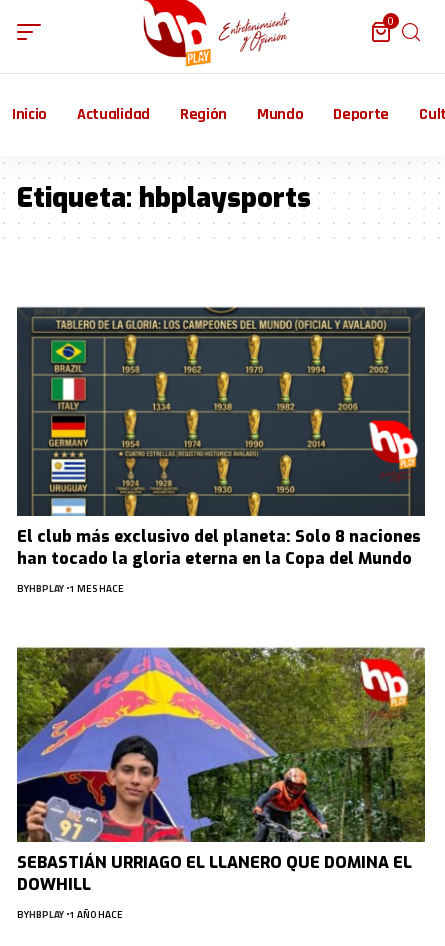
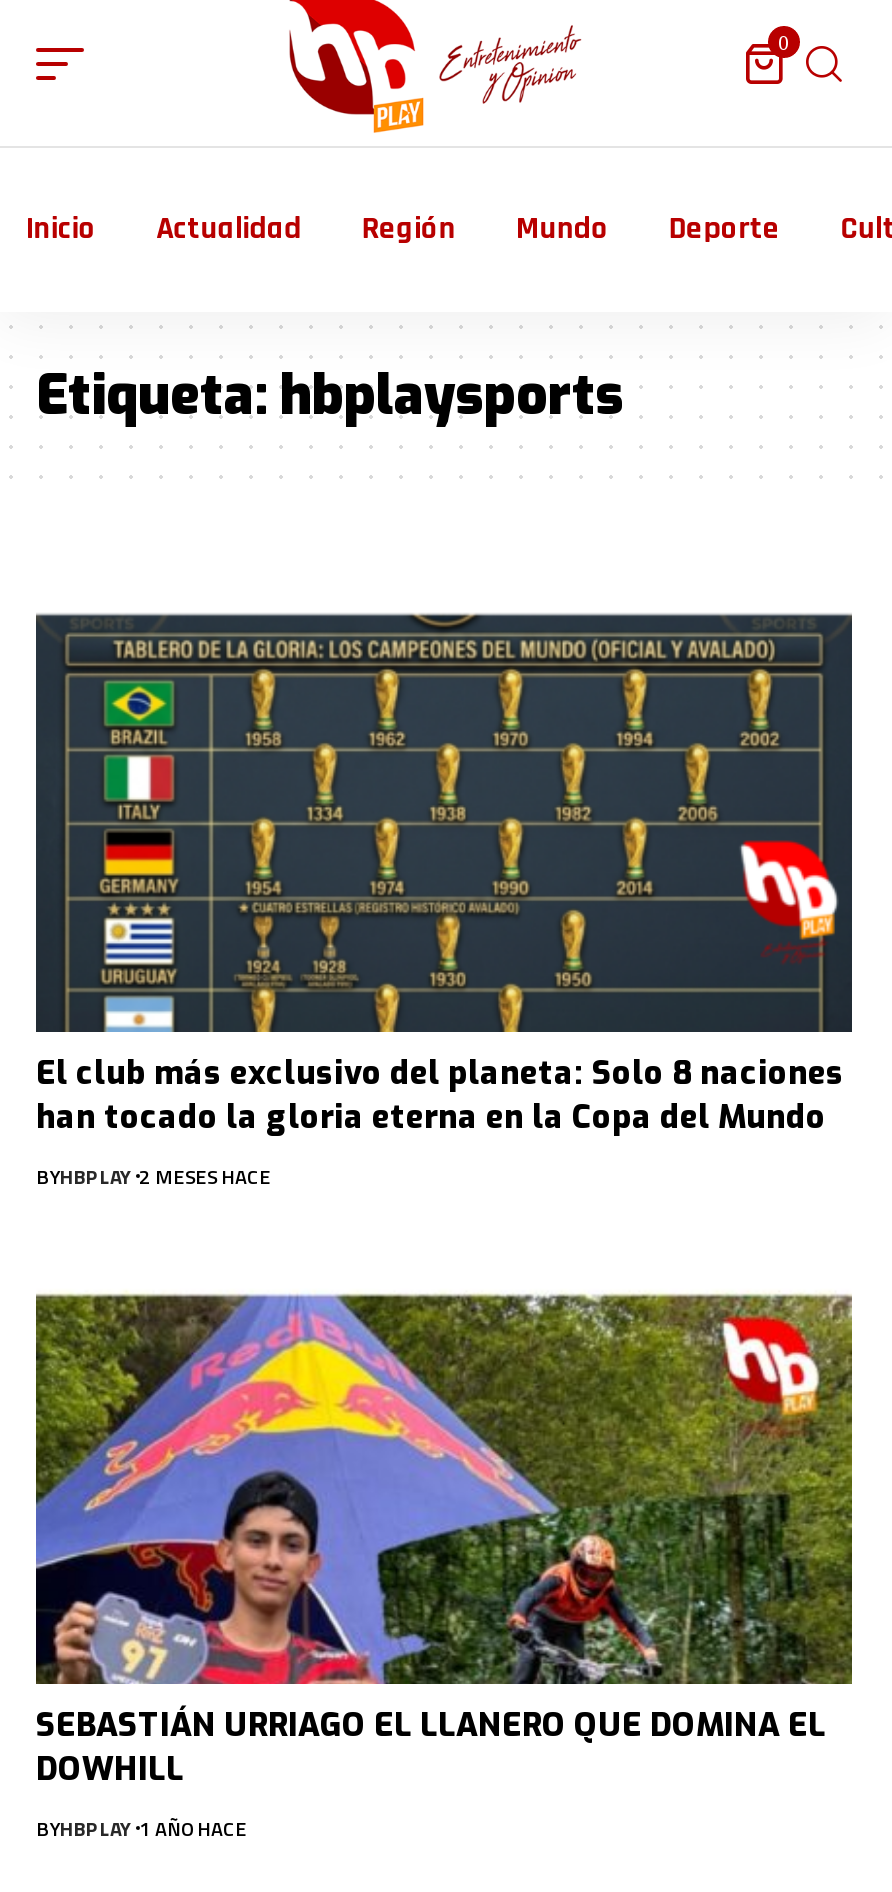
[17,581,123,596] BYHBPLAY 1 MES HACE -> [36,1162,271,1192] BYHBPLAY 2 MESES HACE

